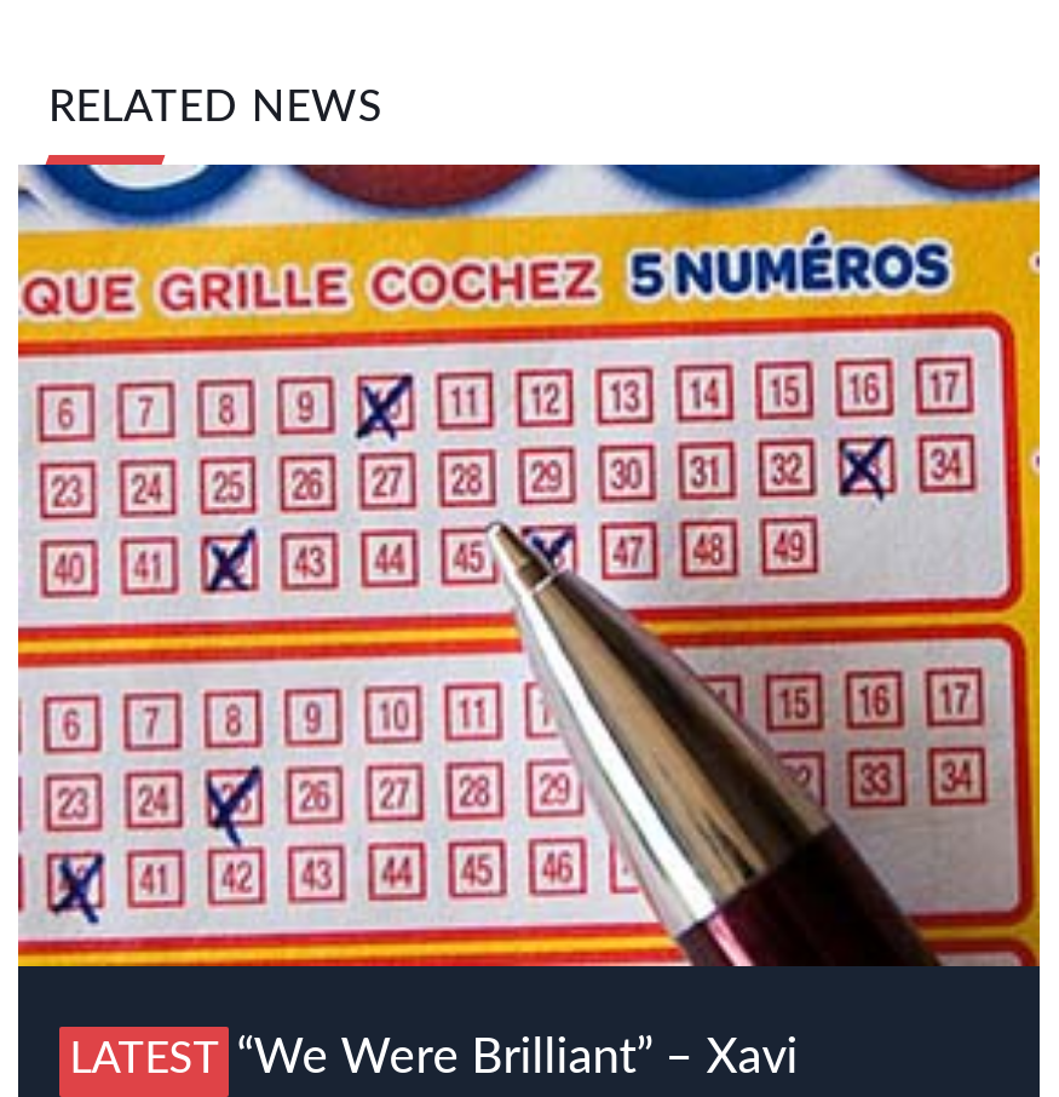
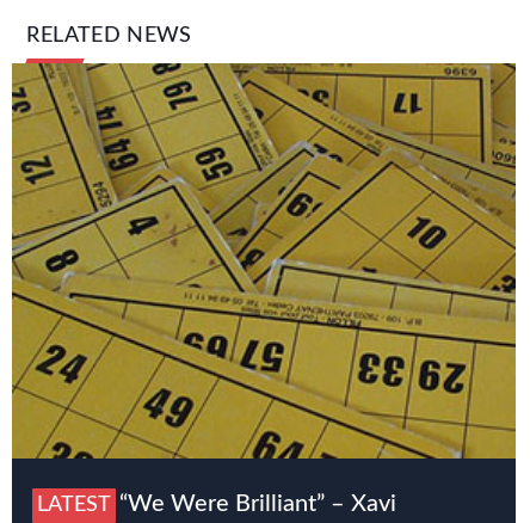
[16,162,1042,969] [image] -> [11,62,517,460] [image]

